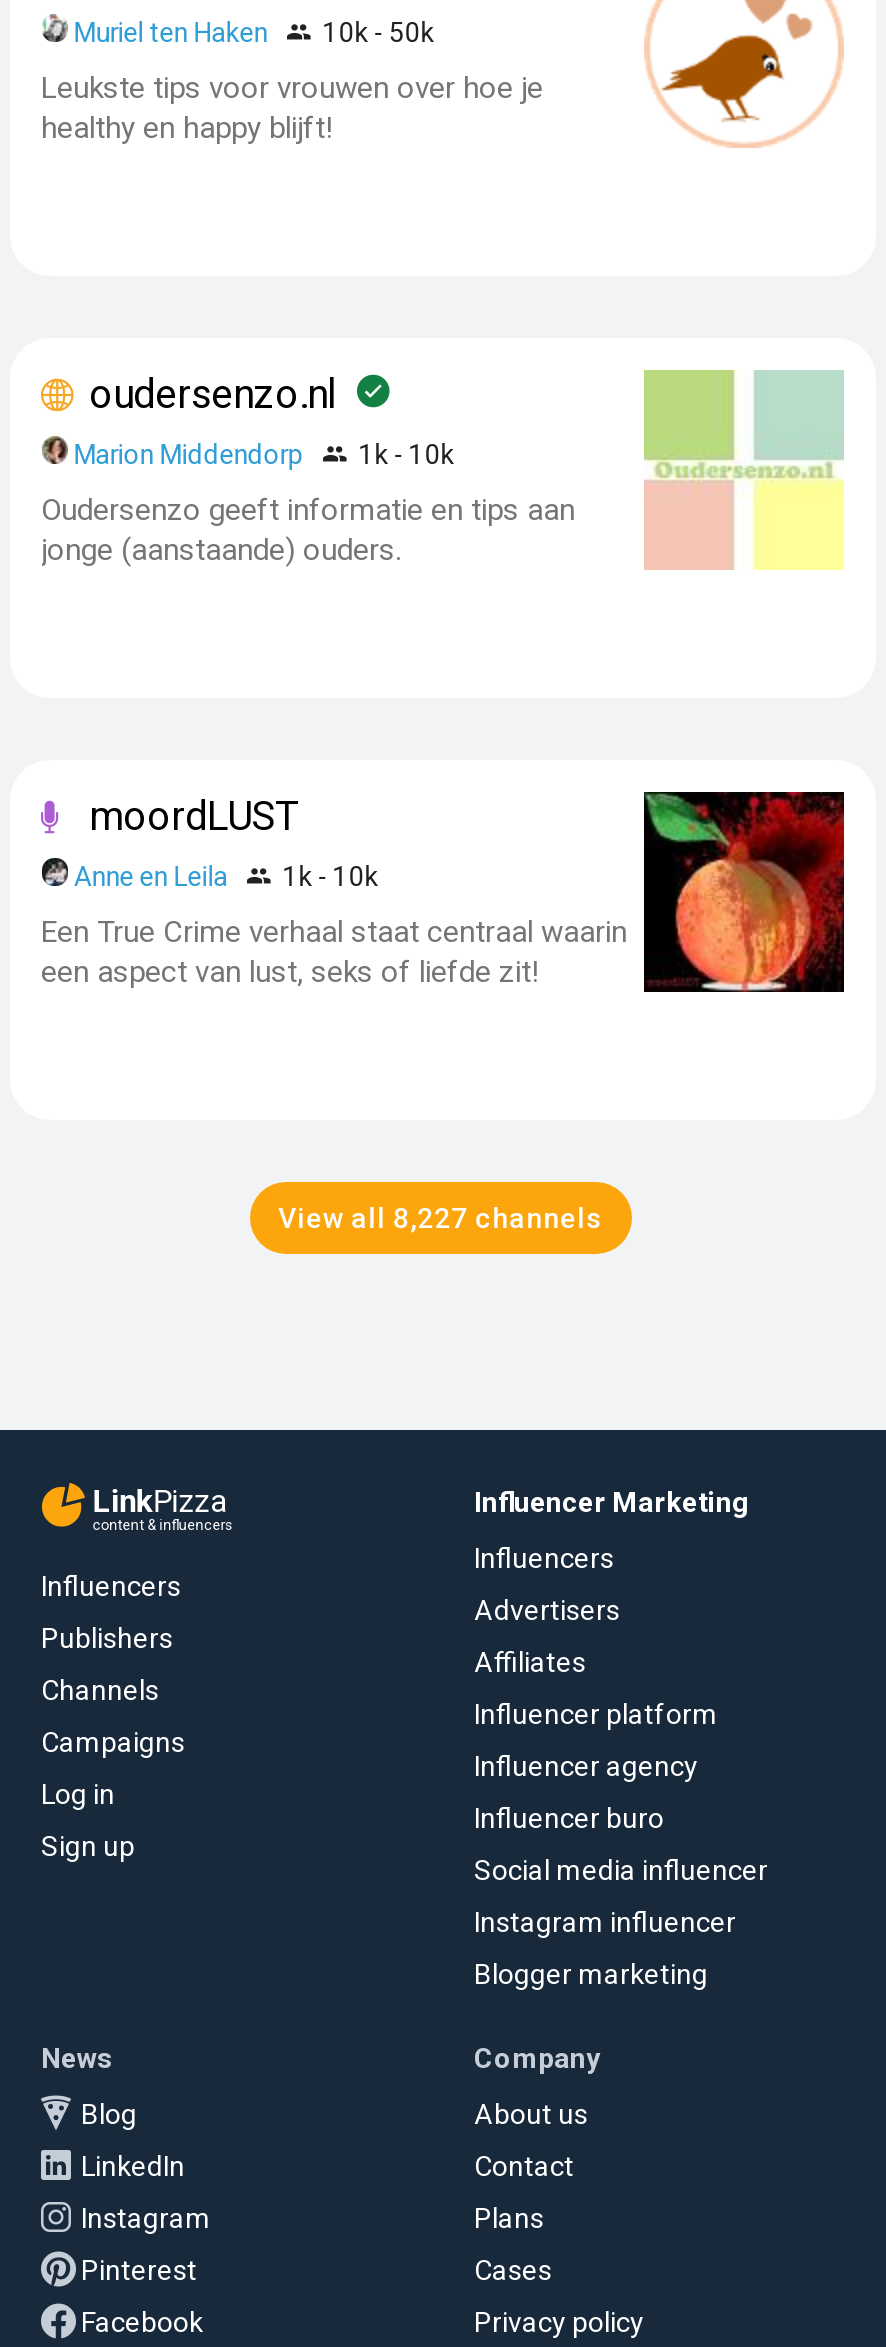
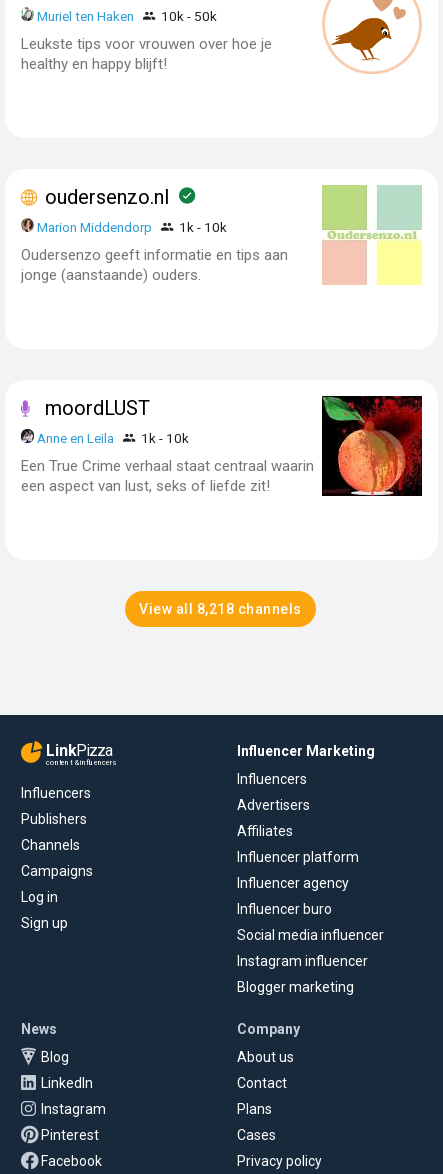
[278,1203,603,1235] View all 8,227 channels -> [139,601,302,617] View all 8,218 channels

